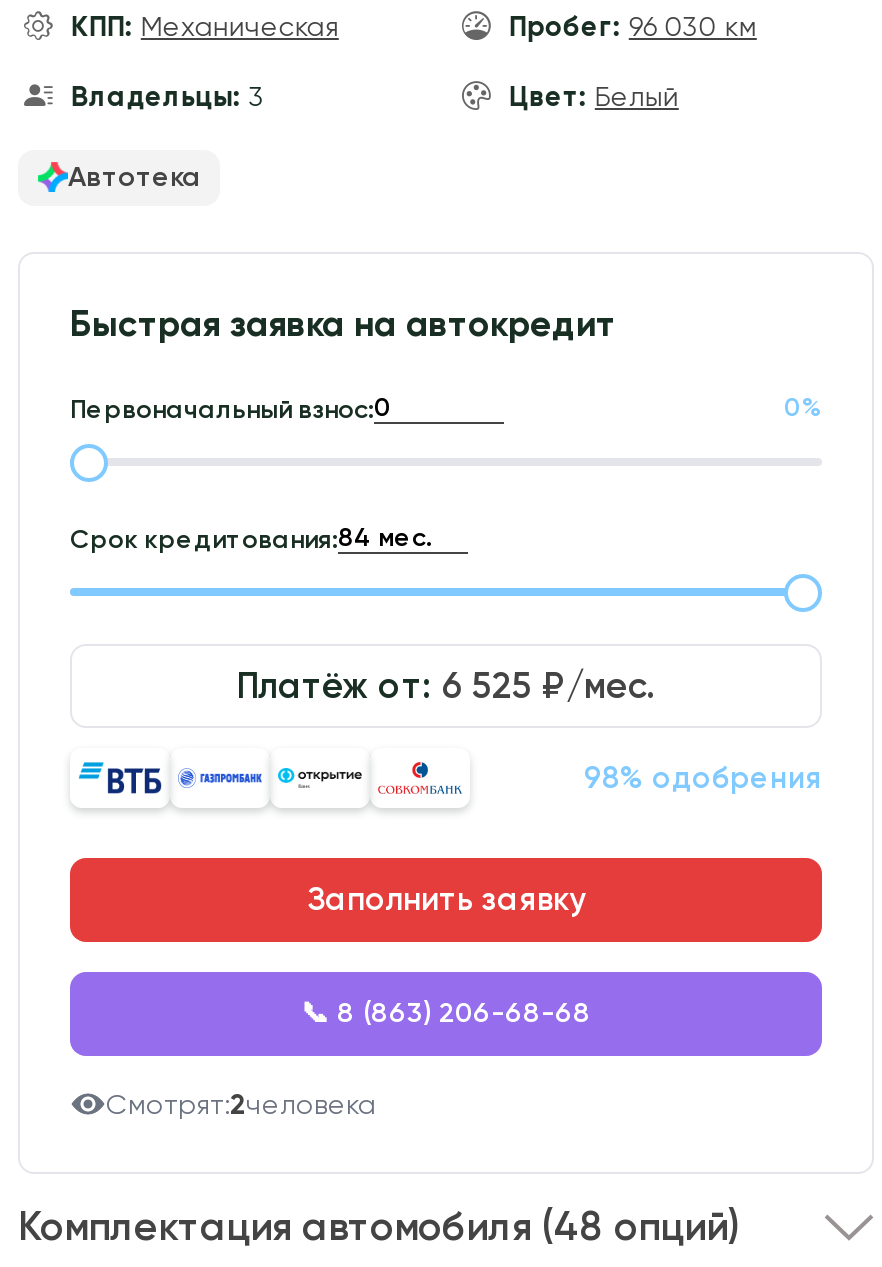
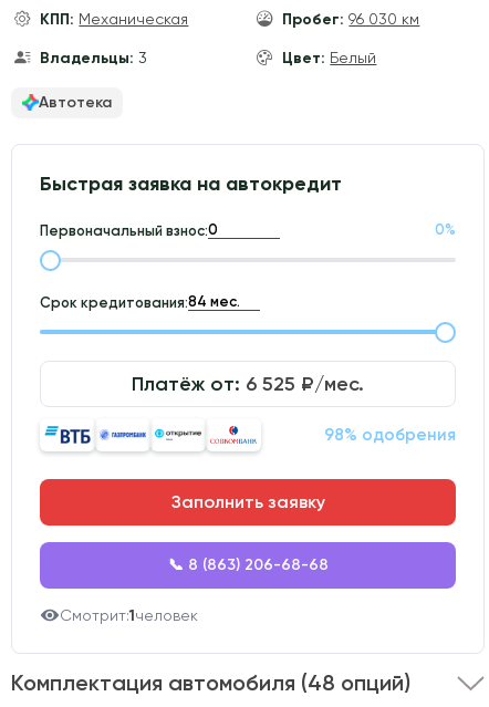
[106,1088,376,1122] Смотрят:2человека -> [60,606,198,625] Смотрит:1человек

